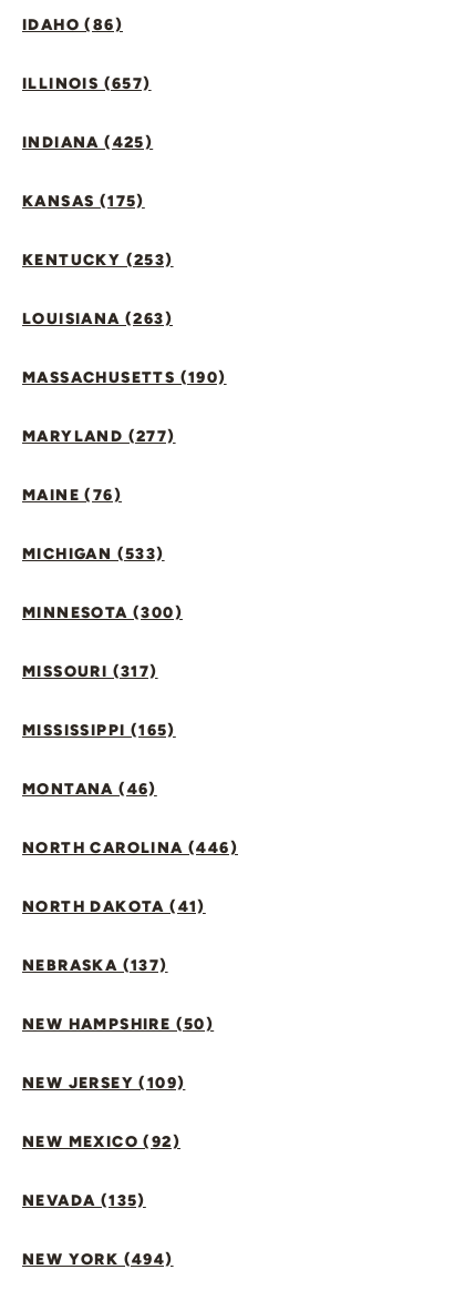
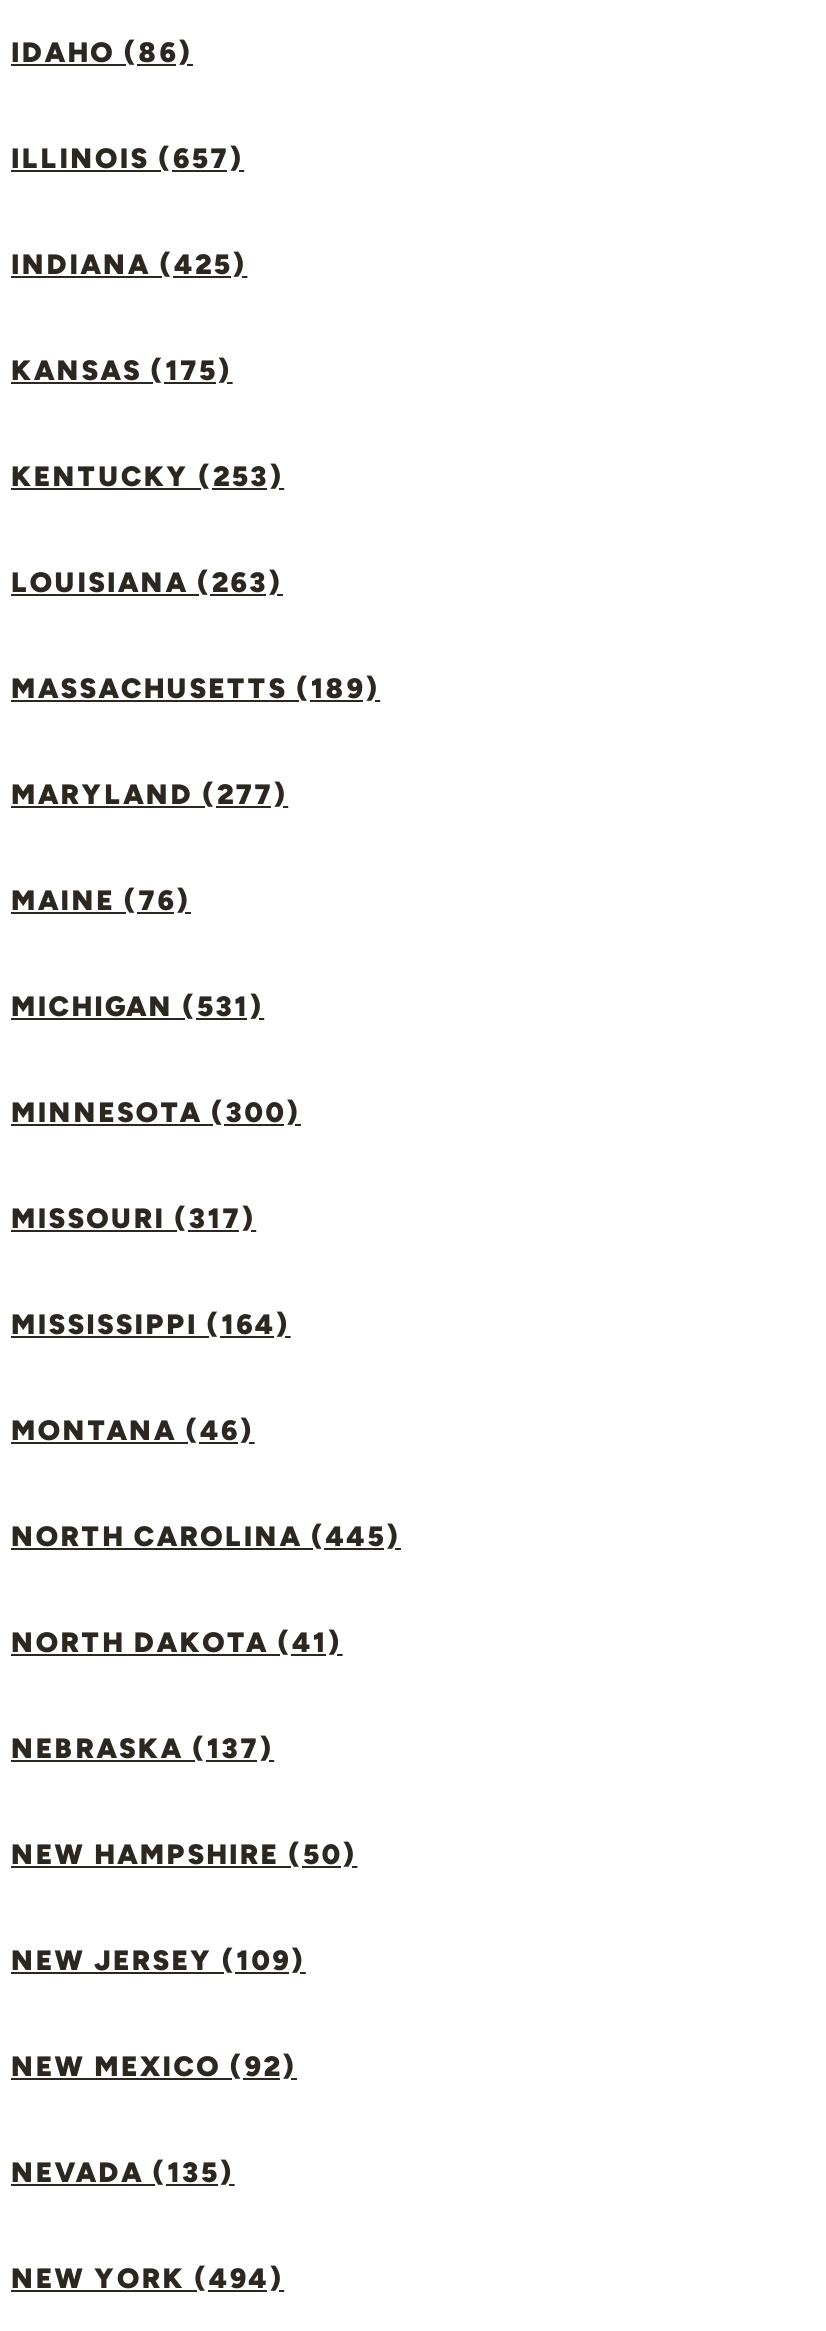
[22,368,227,387] MASSACHUSETTS (190) -> [11,672,380,706] MASSACHUSETTS (189)
[22,545,165,563] MICHIGAN (533) -> [11,990,264,1024] MICHIGAN (531)
[22,721,176,740] MISSISSIPPI (165) -> [11,1308,291,1342] MISSISSIPPI (164)
[22,839,238,857] NORTH CAROLINA (446) -> [11,1520,401,1554] NORTH CAROLINA (445)

